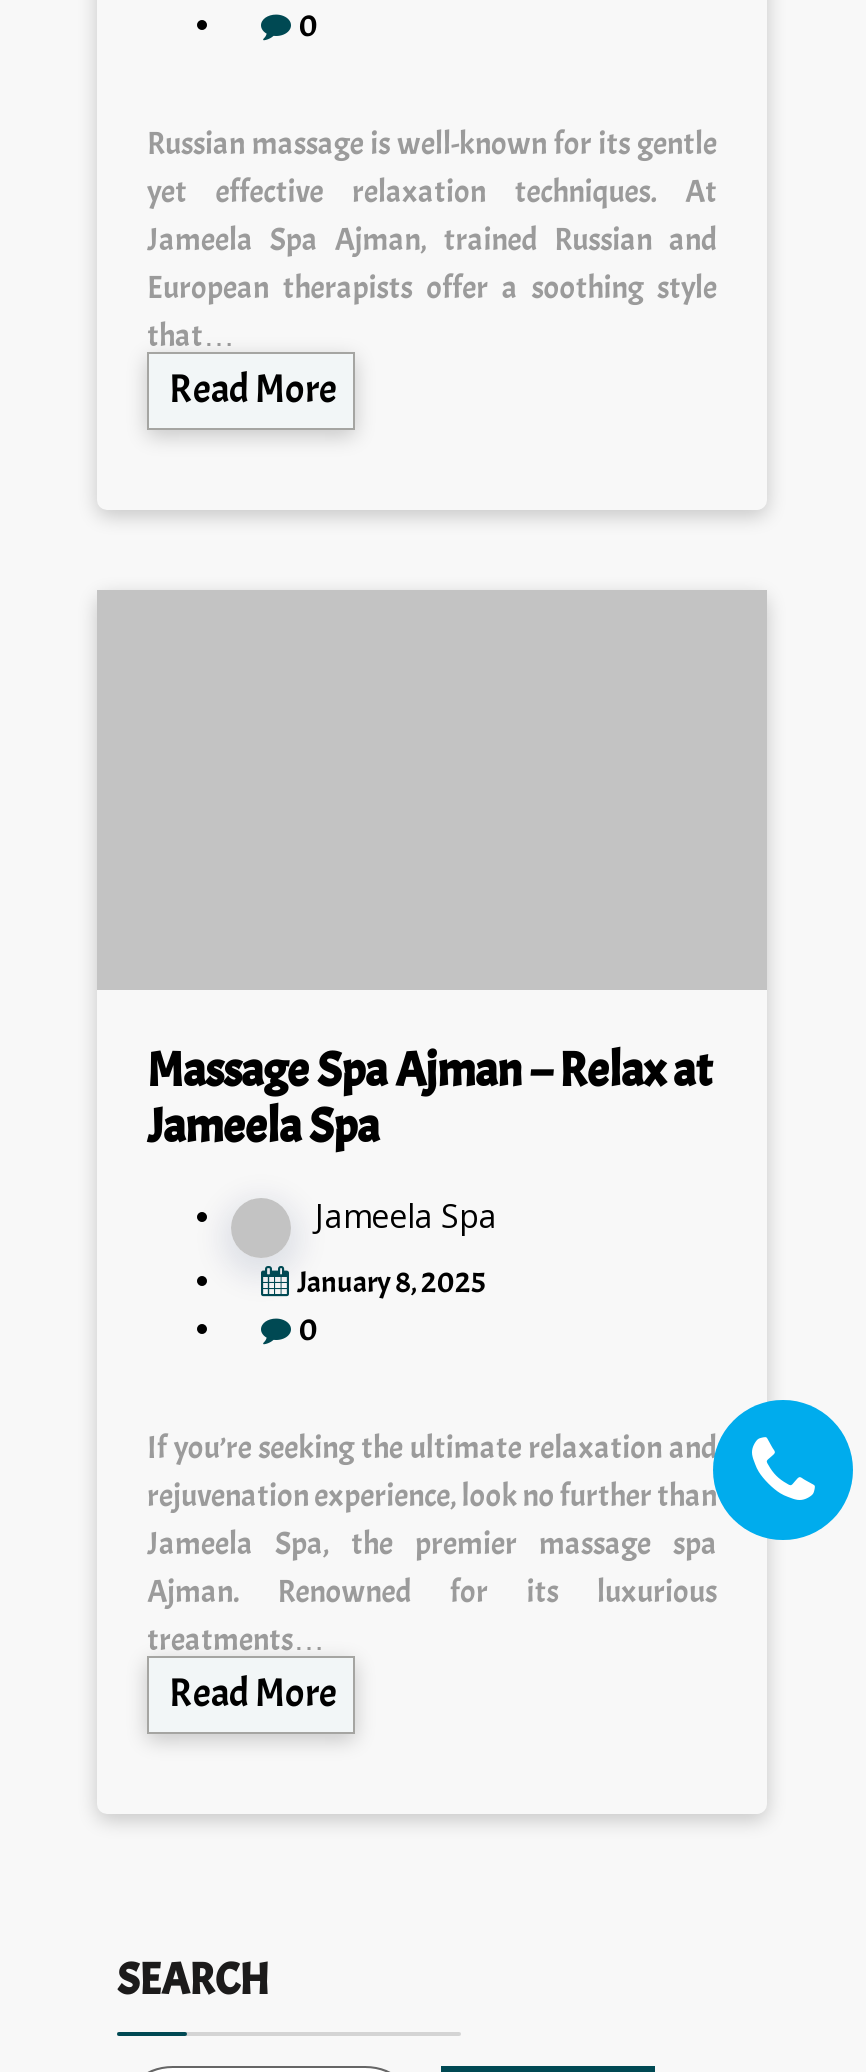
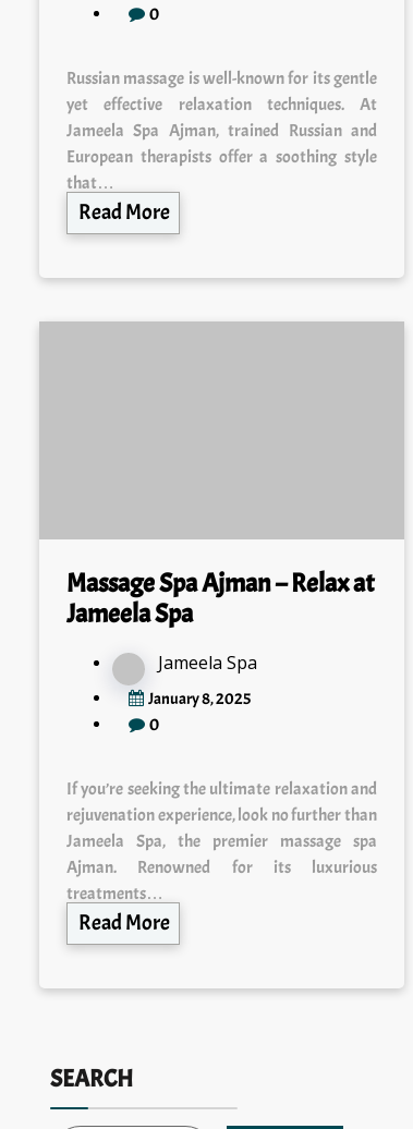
[725,1398,855,1542] [image] -> none

